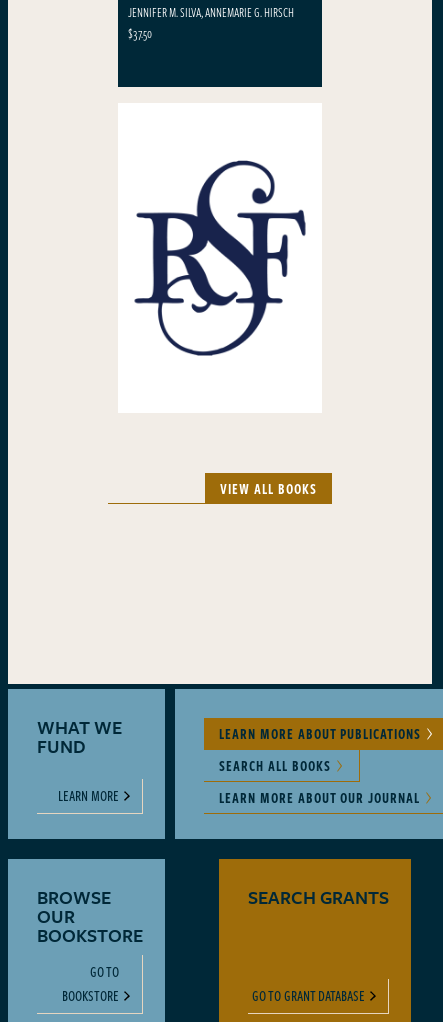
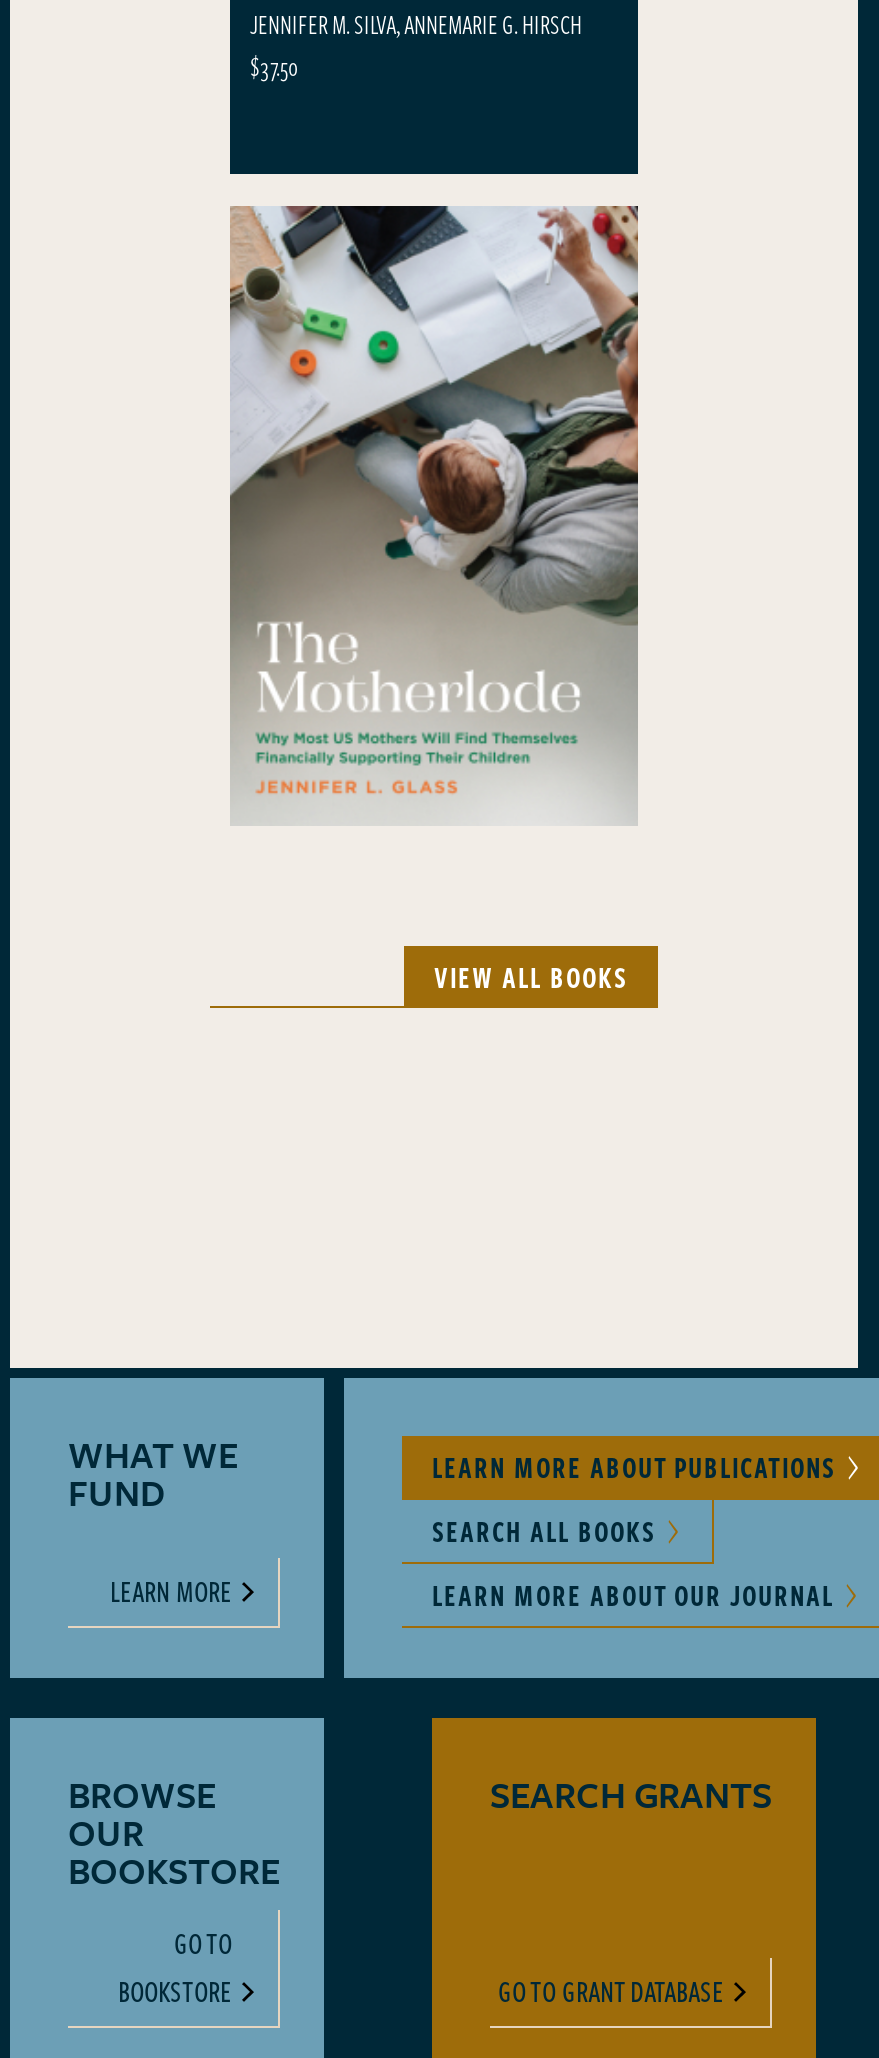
[118,103,322,412] [image] -> [228,204,640,824] [image]

